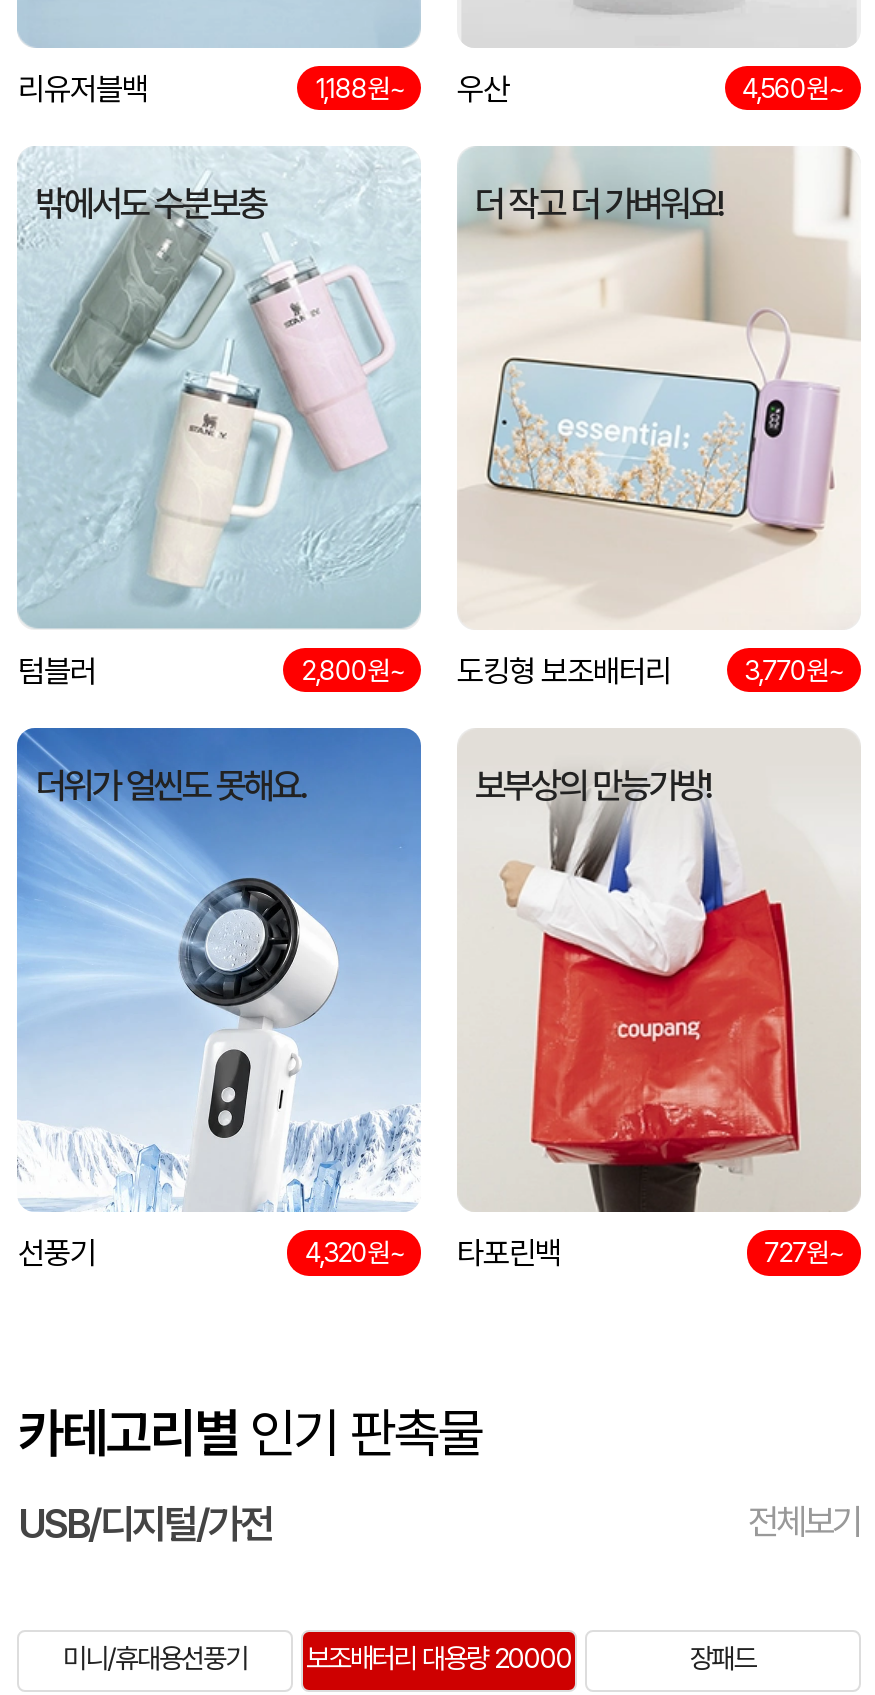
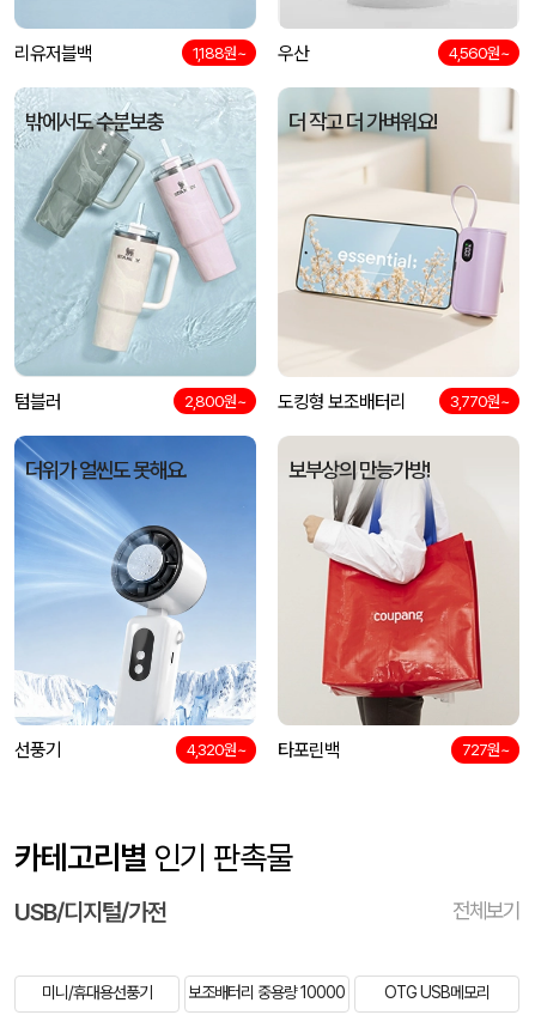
[306,1641,756,1673] 보조배터리 대용량 20000 | 장패드 -> [189,982,489,1001] 보조배터리 중용량 10000 | OTG USB메모리

